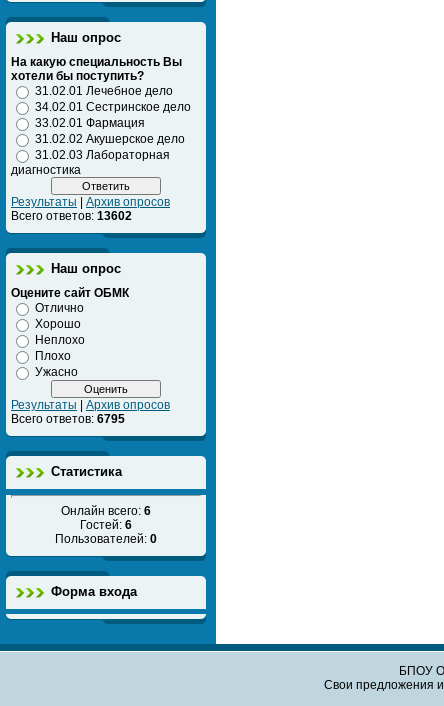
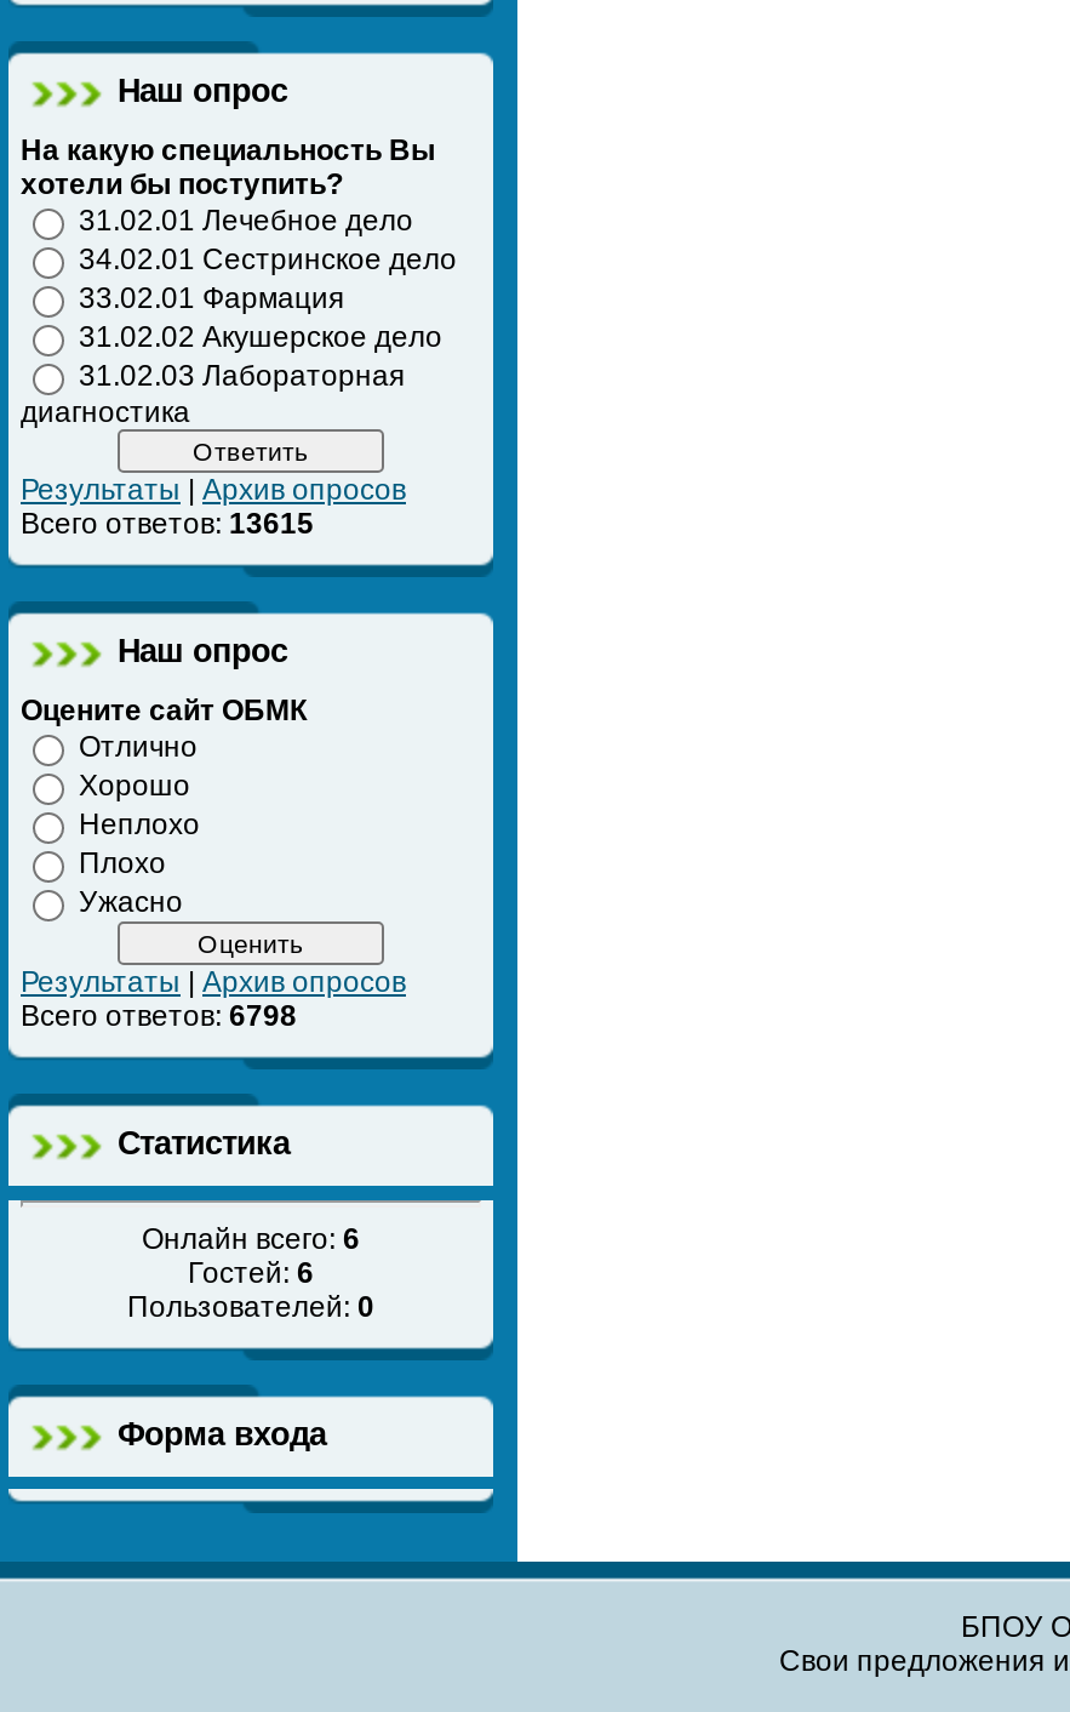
[11,209,132,223] Всего ответов:13602 -> [21,507,314,541] Всего ответов:13615
[11,412,125,426] Всего ответов:6795 -> [21,999,297,1033] Всего ответов:6798

